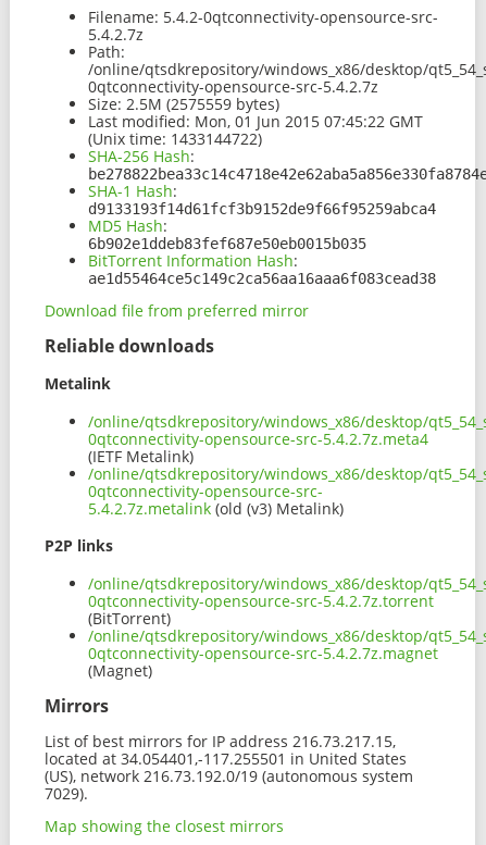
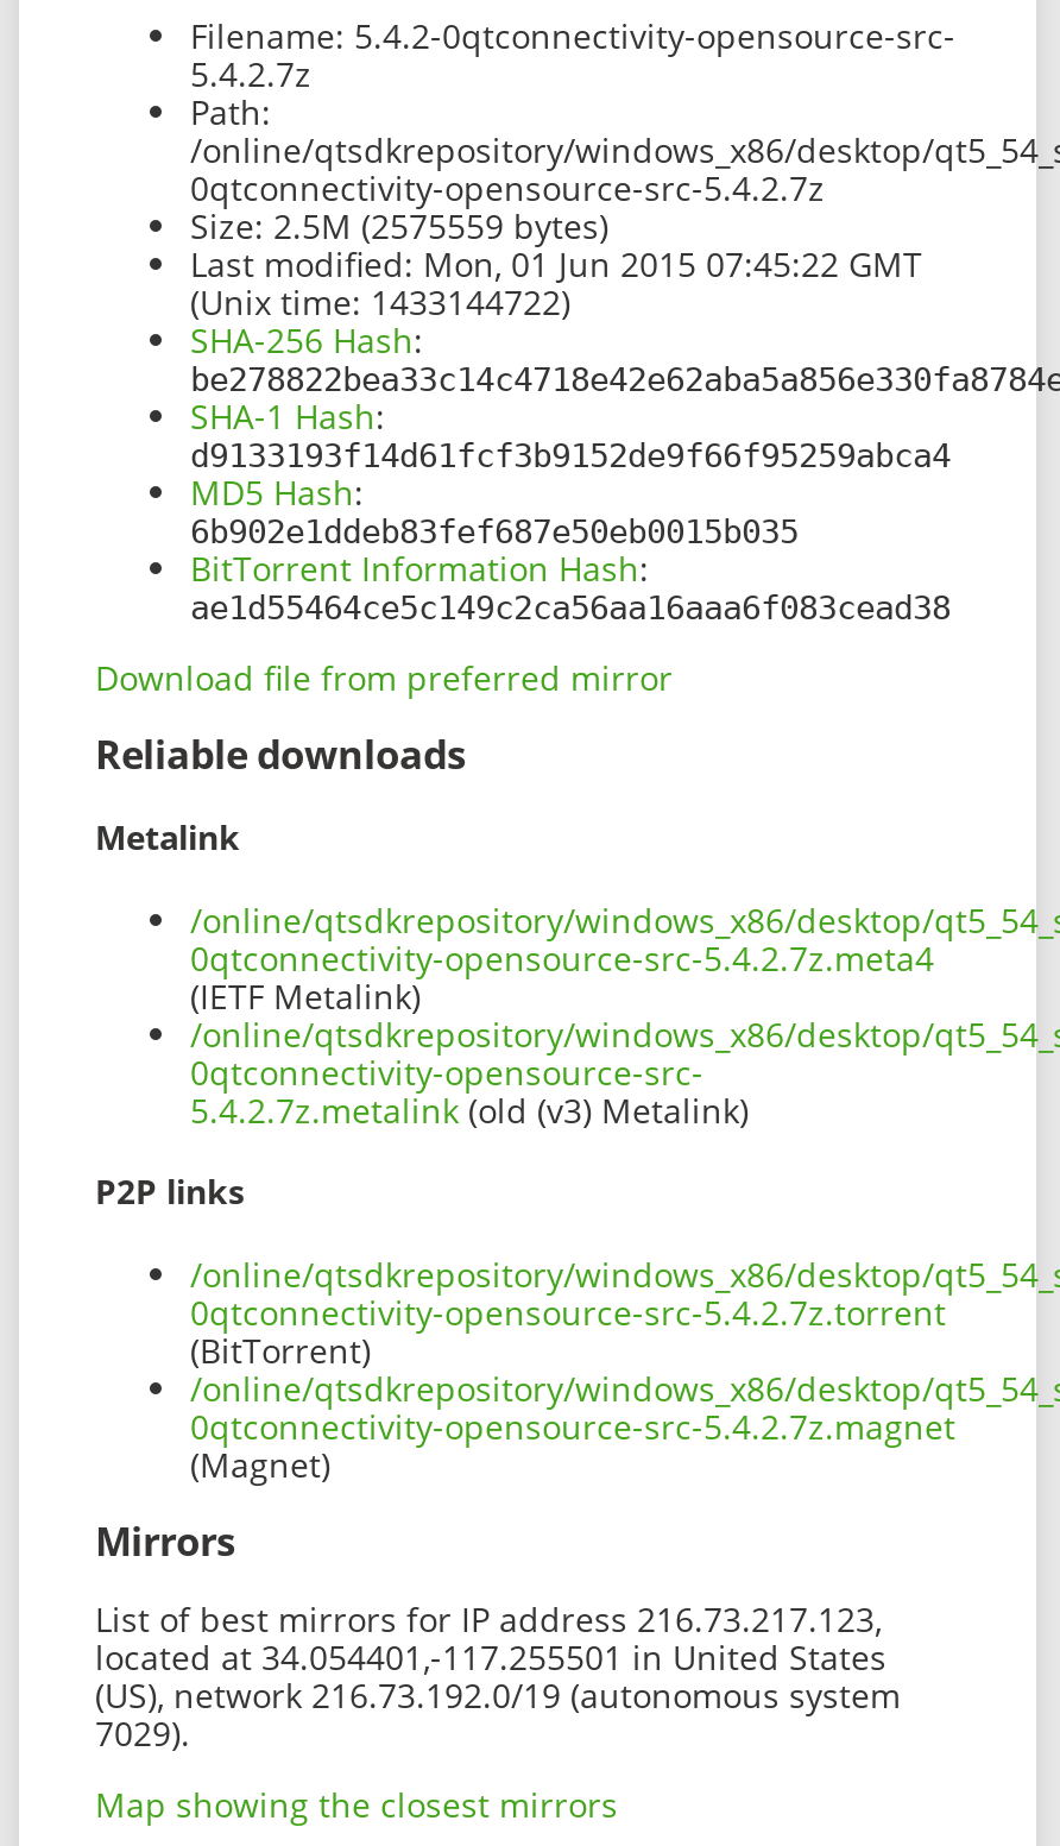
[45,730,396,751] List of best mirrors for IP address 216.73.217.15, -> [95,1595,882,1641] List of best mirrors for IP address 216.73.217.123,

